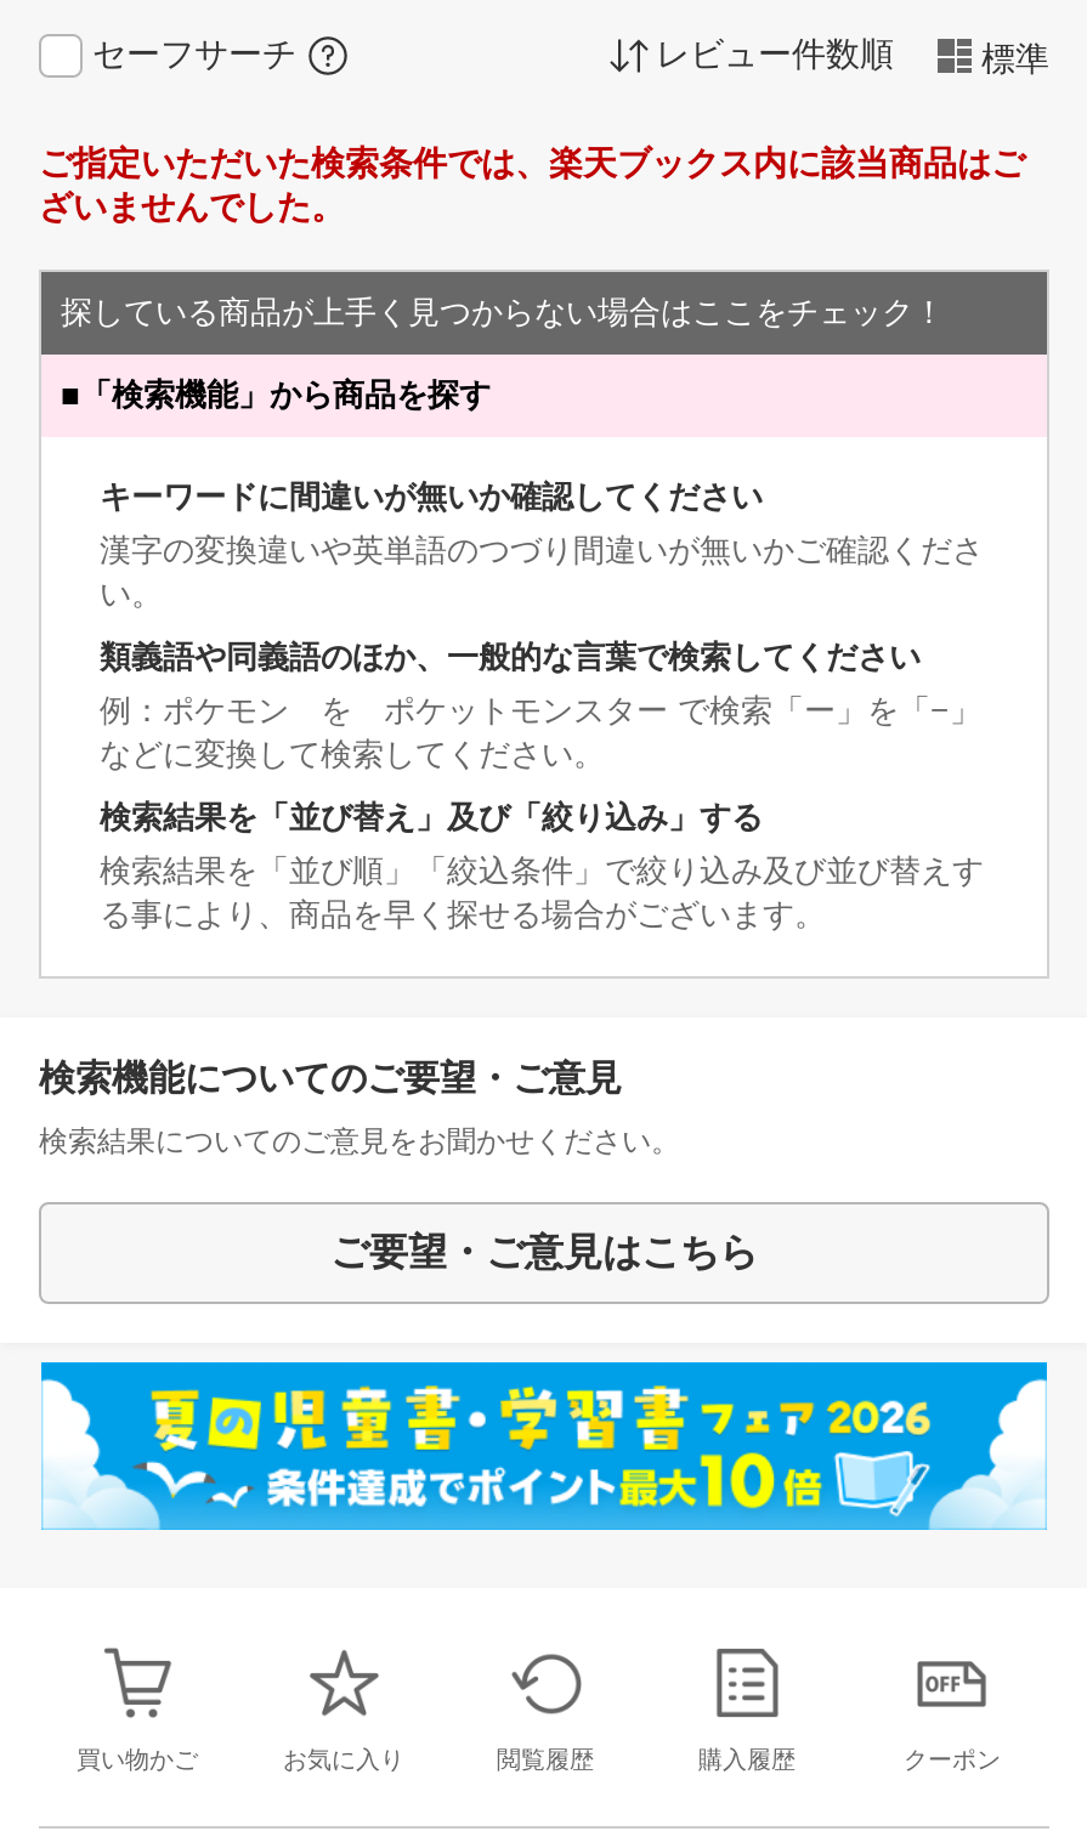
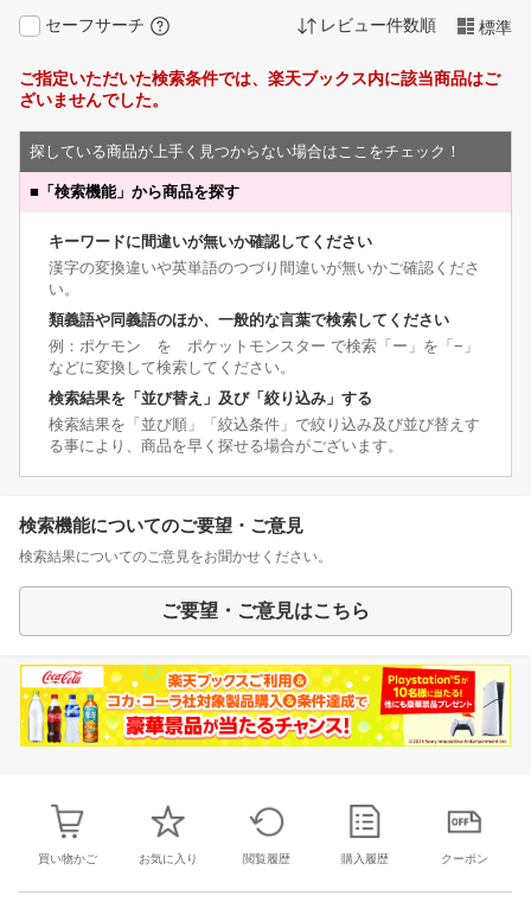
[39,1360,1049,1532] [image] -> [19,663,512,748] [image]

